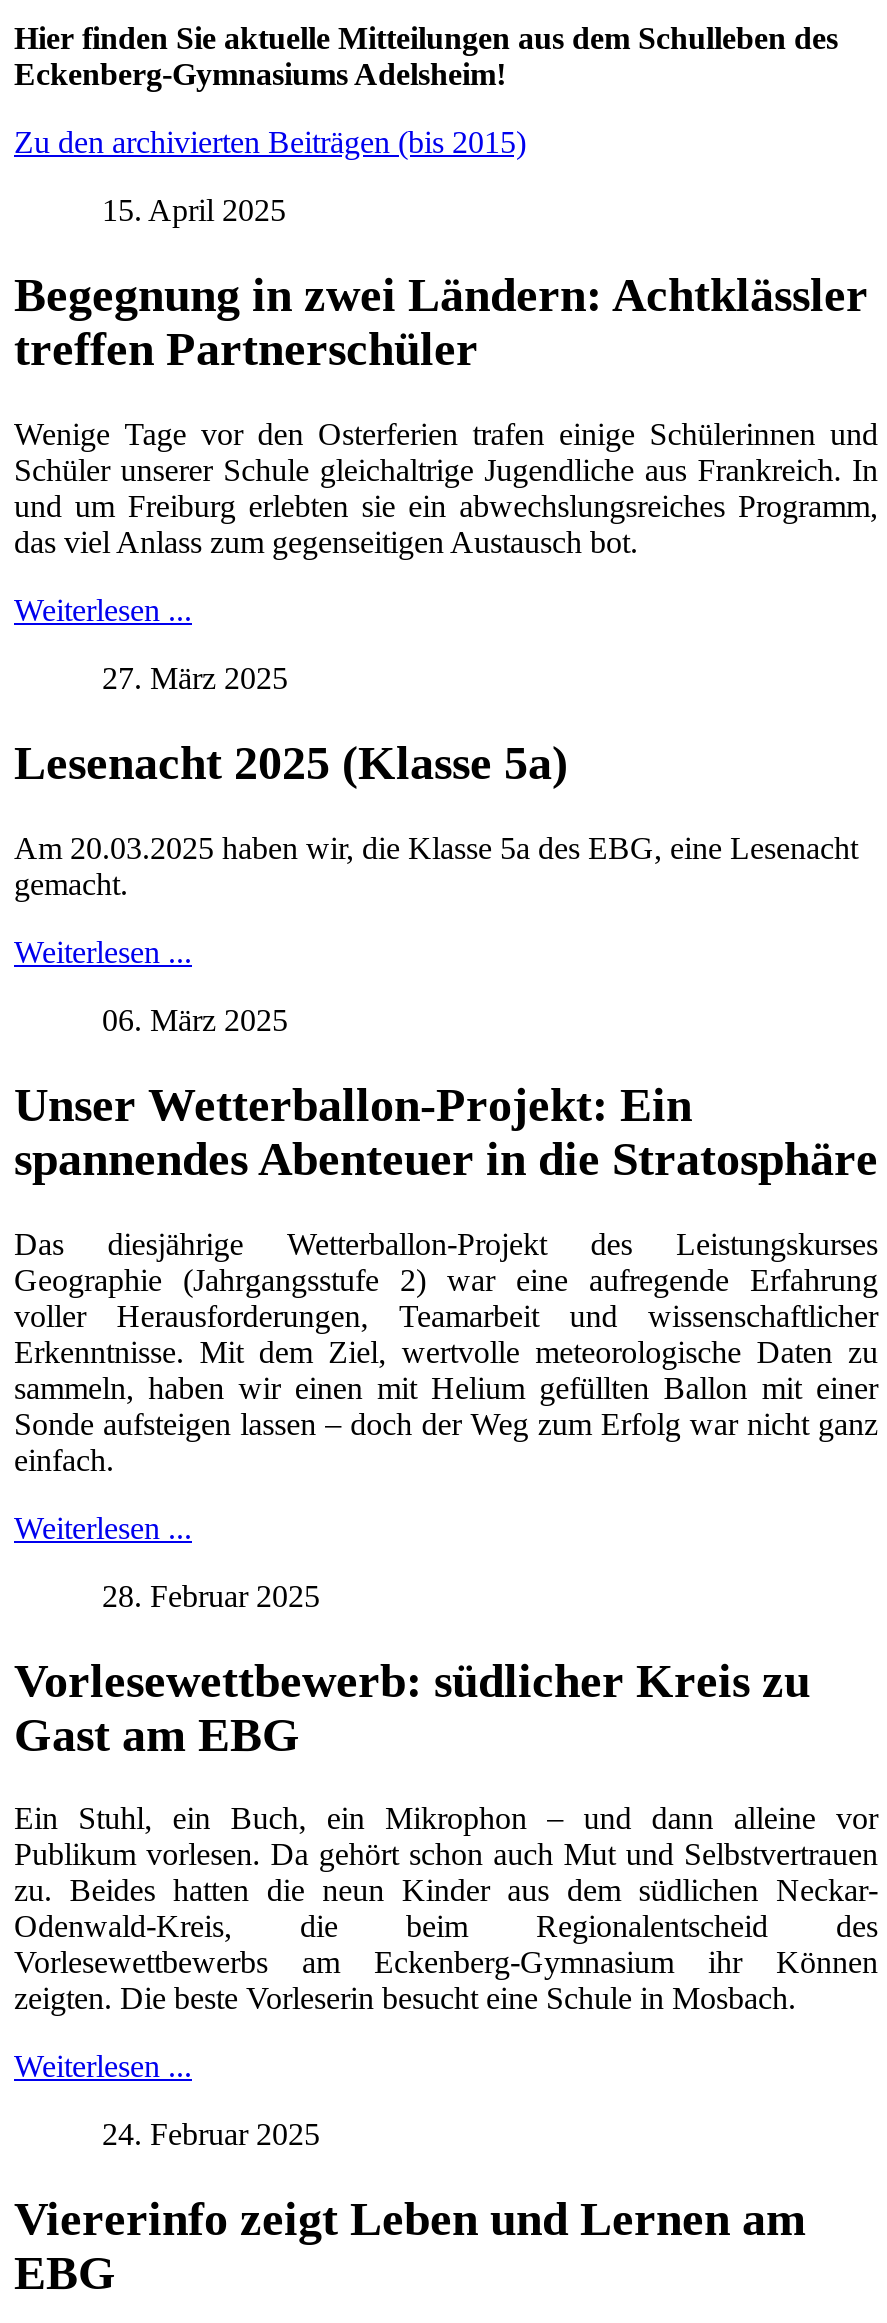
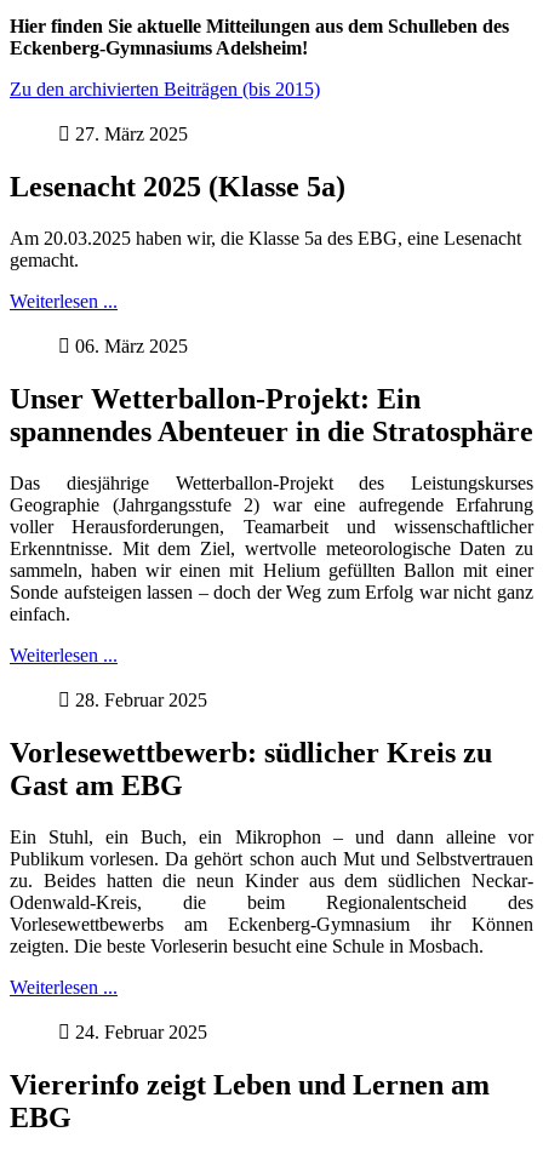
[14,193,878,627] 15. April 2025 | Begegnung in zwei Ländern: Achtklässler | treffen Partnerschüler | Wenige Tage vor den Osterferien trafen einige Schülerinnen und | Schüler unserer Schule gleichaltrige Jugendliche aus Frankreich. In | und um Freiburg erlebten sie ein abwechslungsreiches Programm, | das viel Anlass zum gegenseitigen Austausch bot. | Weiterlesen ... -> none

